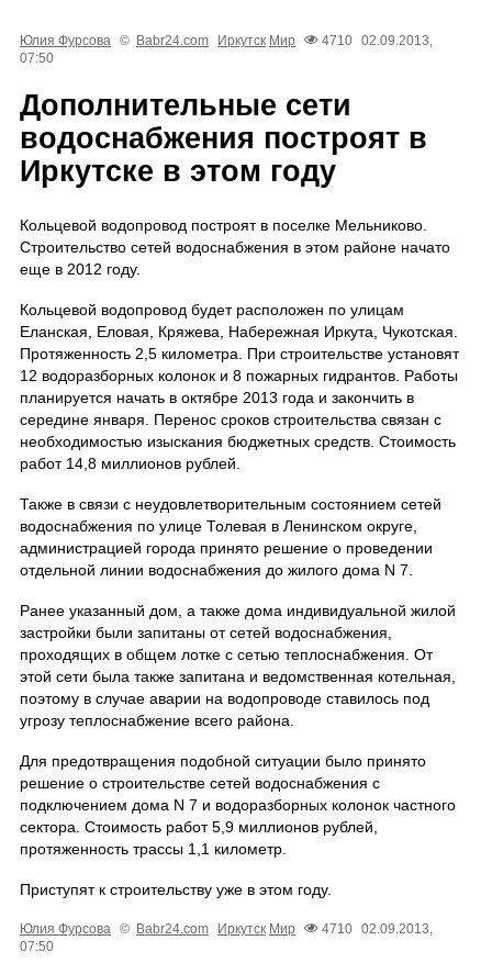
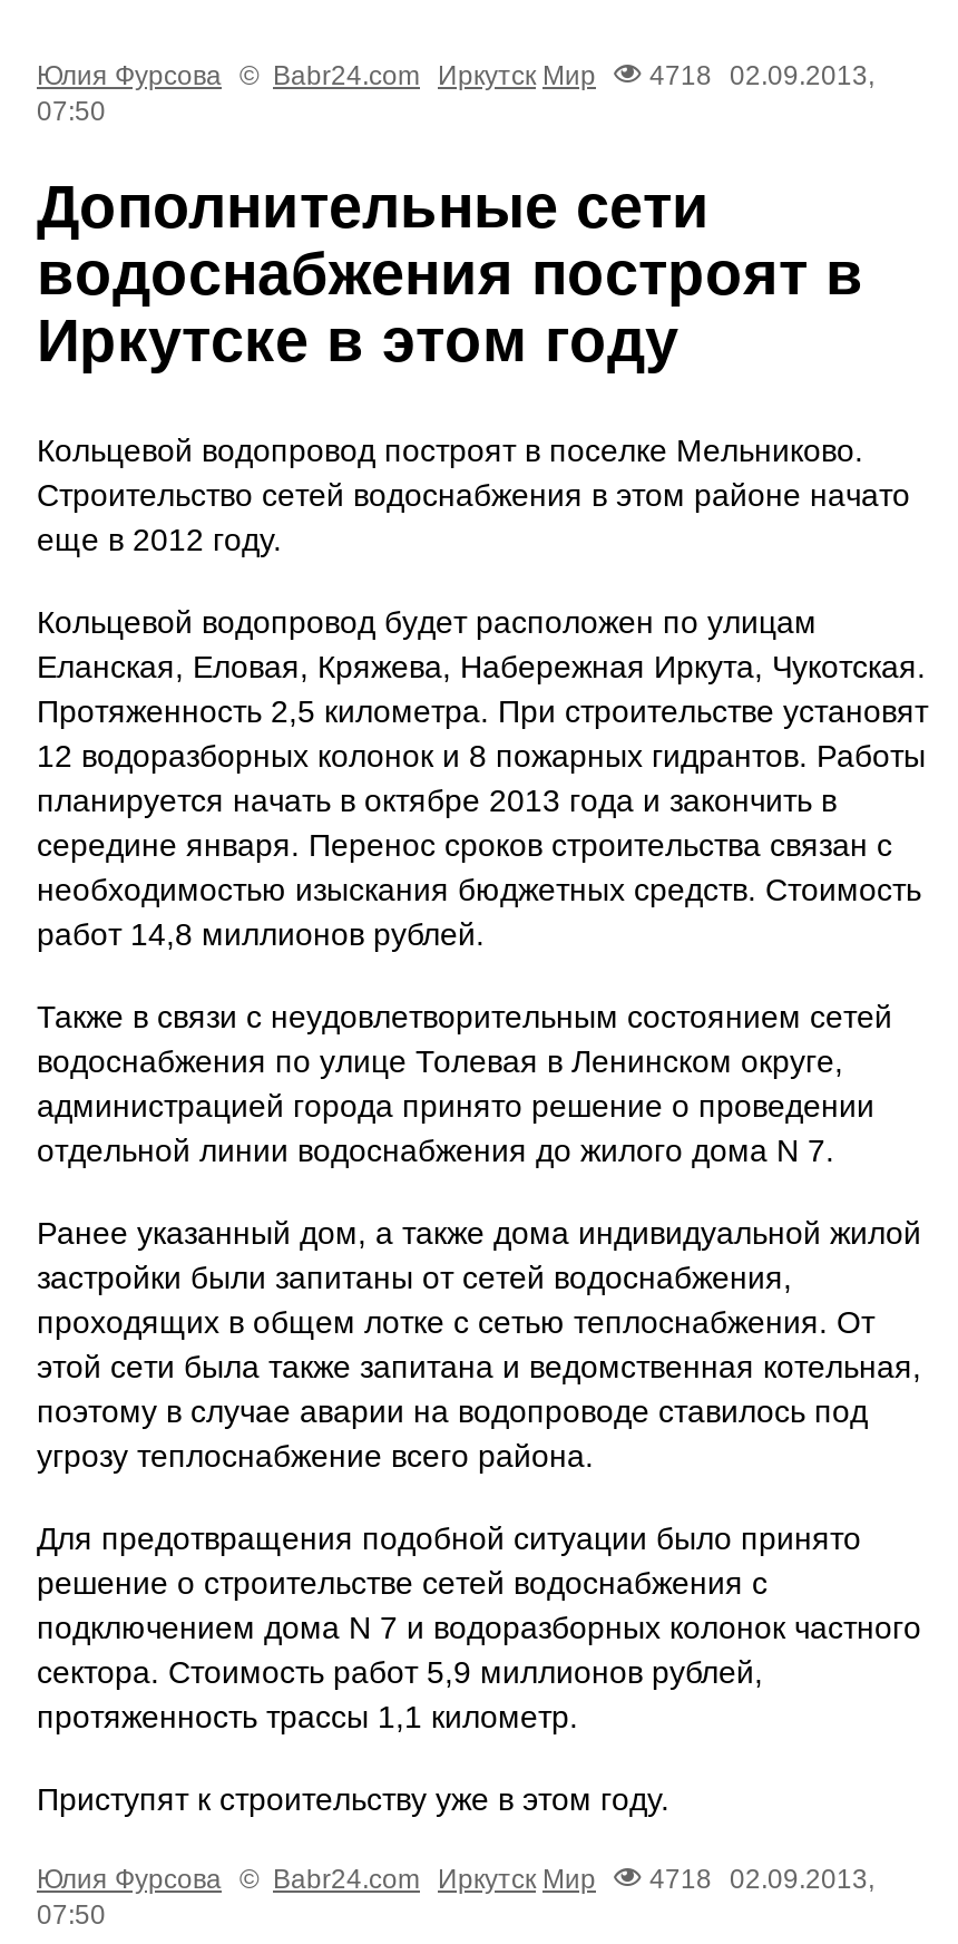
[322,33,433,48] 4710 02.09.2013, -> [649,60,874,92] 4718 02.09.2013,
[322,921,433,937] 4710 02.09.2013, -> [649,1864,874,1895] 4718 02.09.2013,

